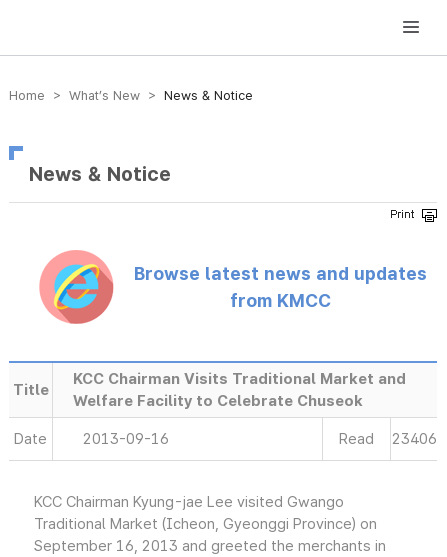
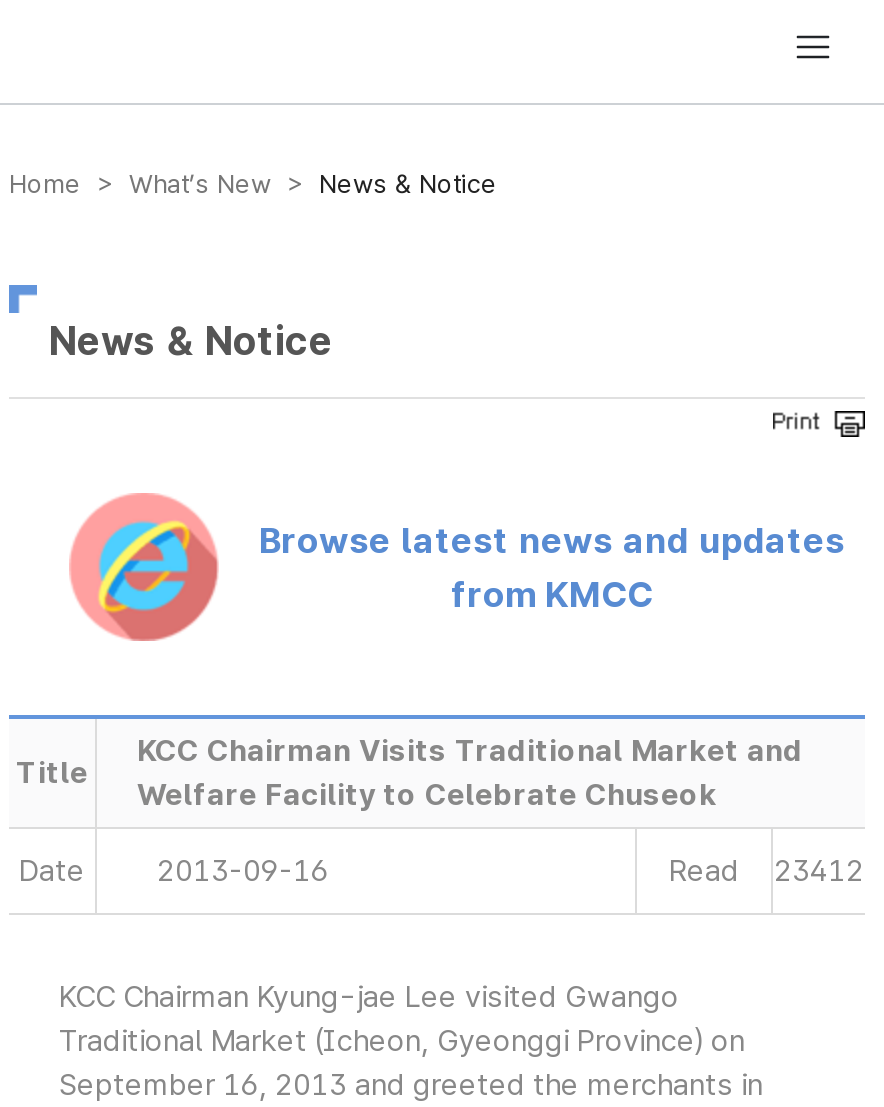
[339,430,436,448] Read 23406 -> [669,853,864,889] Read 23412

